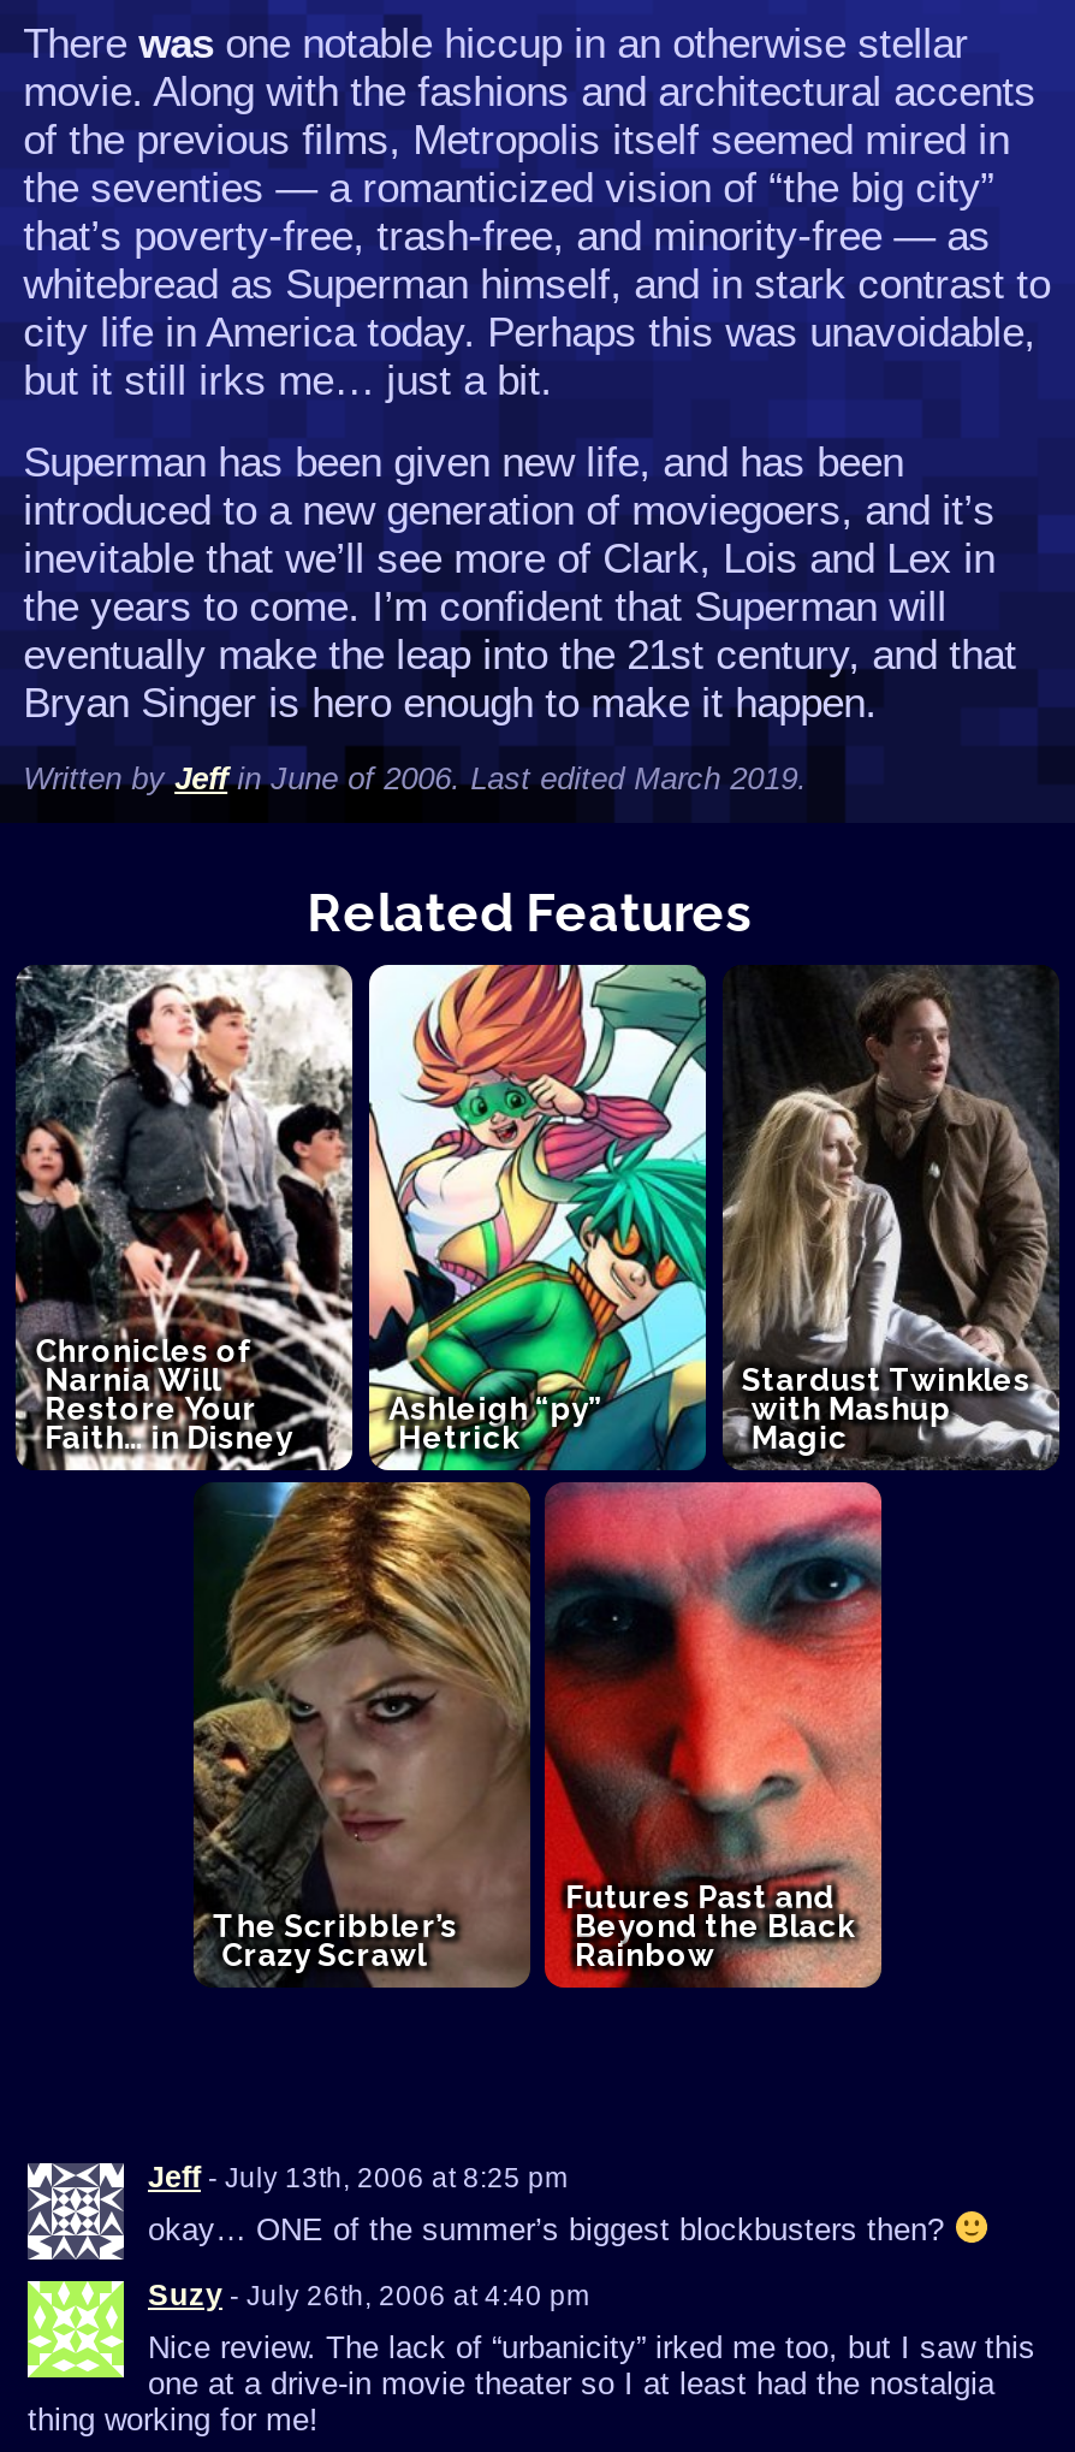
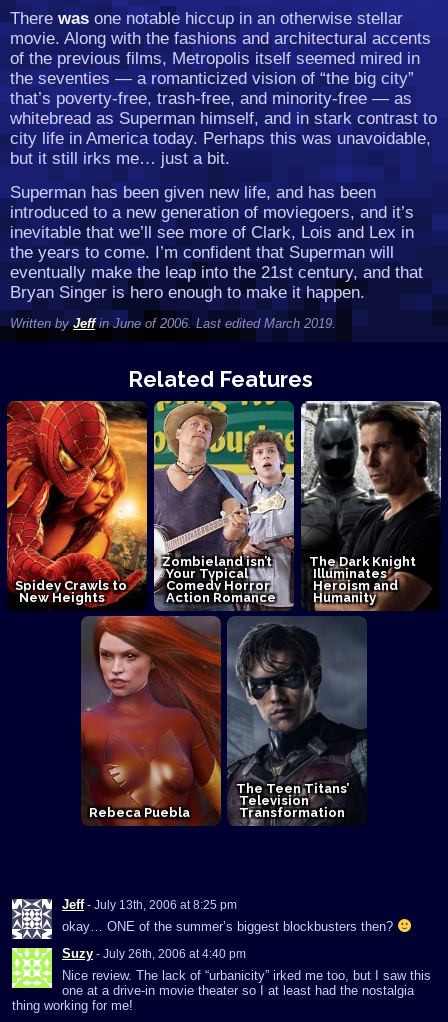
[16,963,1062,1990] [image] | Chronicles of | Narnia Will | Restore Your | Faith… in Disney -> [6,400,442,826] [image] | Spidey Crawls to | New Heights
[742,1363,1031,1457] Stardust Twinkles | with Mashup | Magic -> [309,554,416,605] The Dark Knight | Illuminates | Heroism and | Humanity
[389,1392,603,1457] Ashleigh “py” | Hetrick -> [162,554,276,605] Zombieland isn’t | Your Typical | Comedy Horror | Action Romance
[565,1880,854,1973] Futures Past and | Beyond the Black | Rainbow -> [236,781,349,820] The Teen Titans’ | Television | Transformation
[212,1908,457,1973] The Scribbler’s | Crazy Scrawl -> [89,805,190,820] Rebeca Puebla

